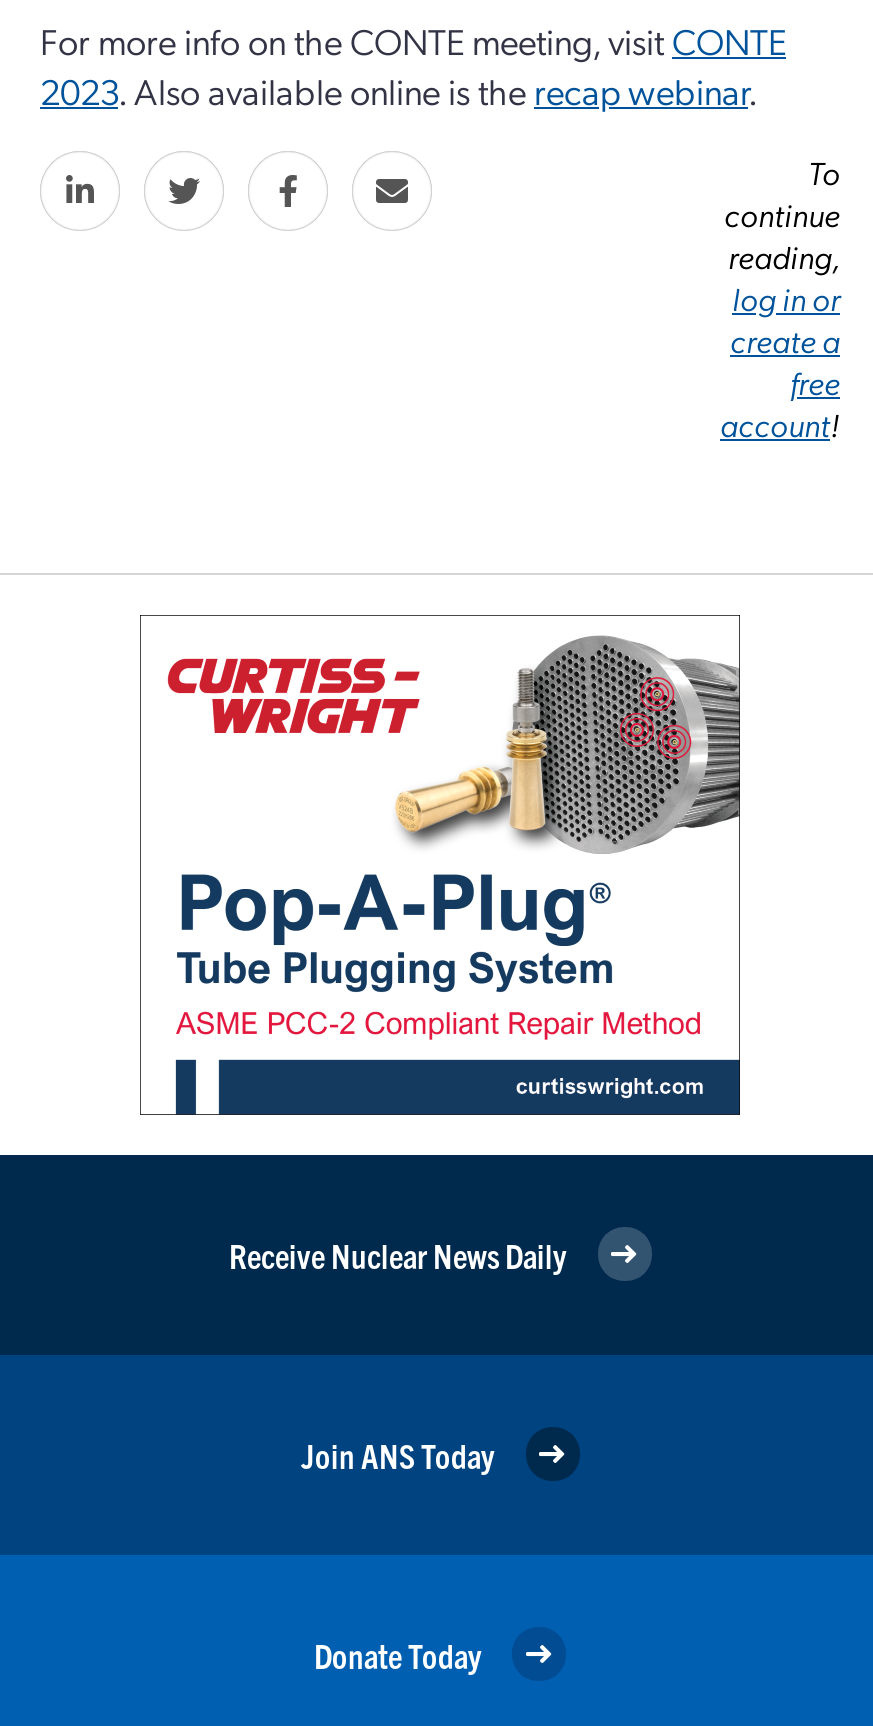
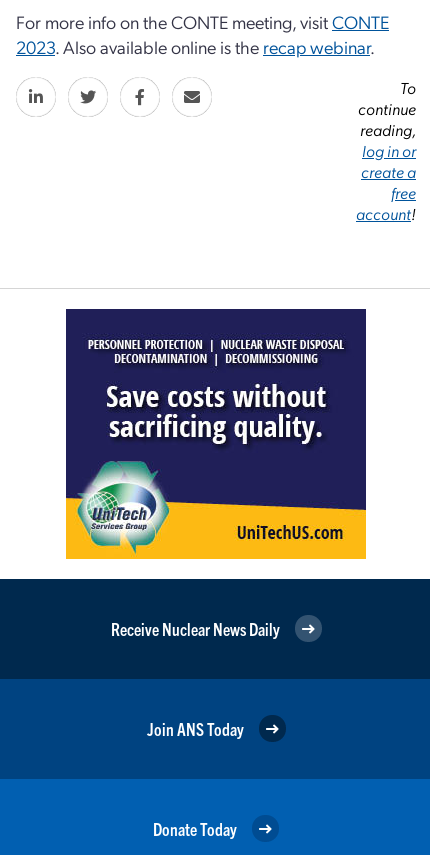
[140,617,742,1117] [image] -> [65,309,367,560] [image]

